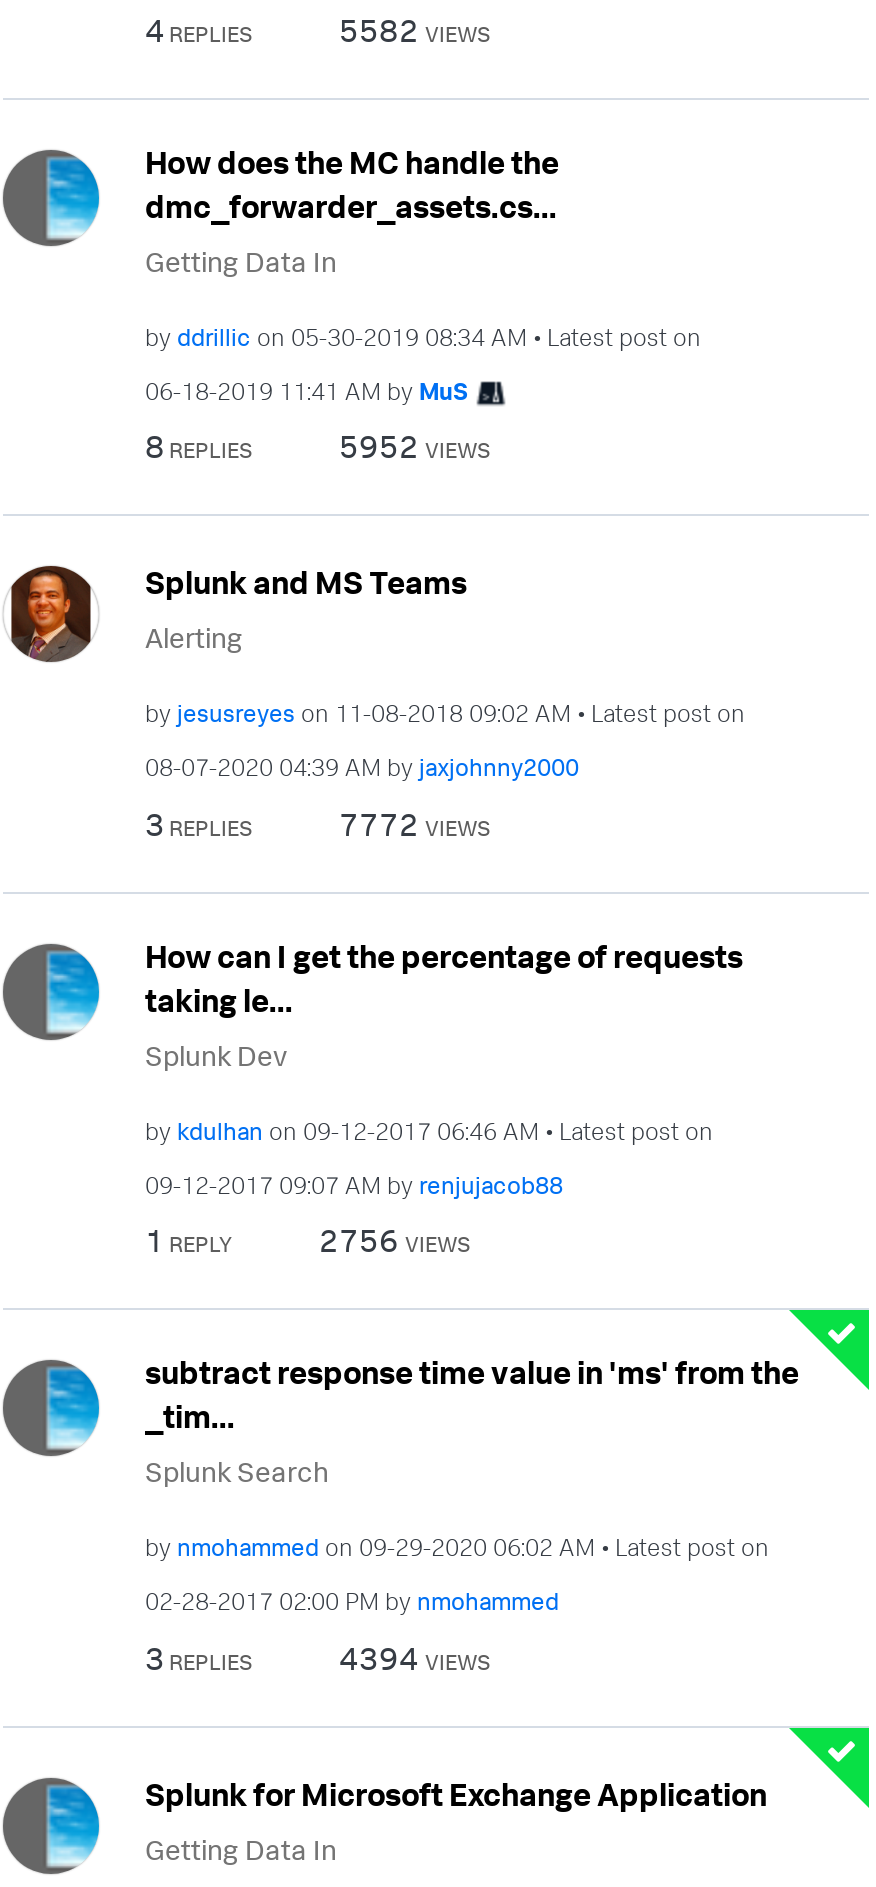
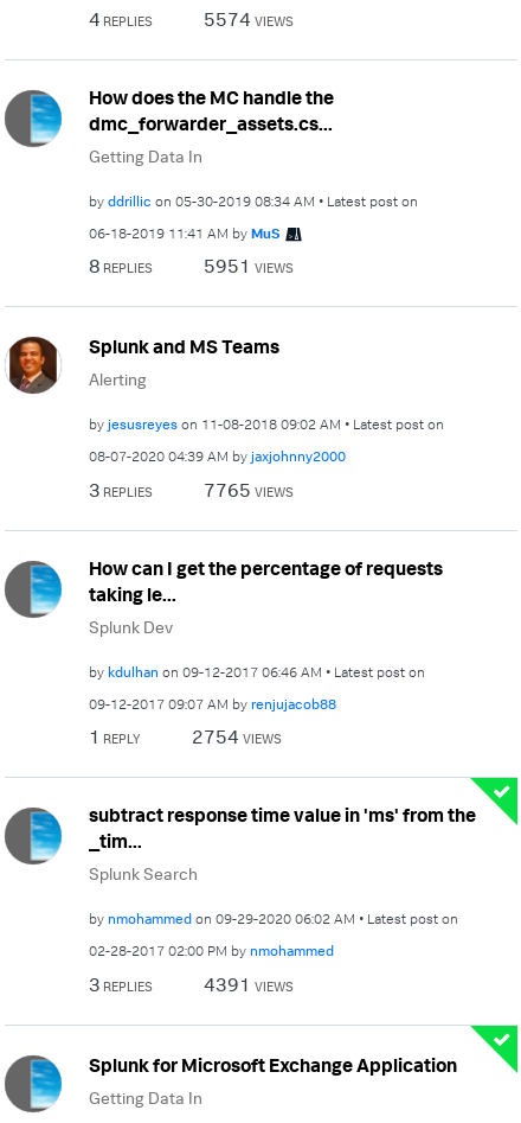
[339,9,491,49] 5582 VIEWS -> [204,7,294,30] 5574 VIEWS
[339,426,491,466] 5952 VIEWS -> [204,254,294,277] 5951 VIEWS
[339,803,491,843] 7772 VIEWS -> [204,477,294,501] 7765 VIEWS
[319,1220,471,1260] 2756 VIEWS -> [192,725,282,748] 2754 VIEWS
[339,1637,491,1677] 4394 VIEWS -> [204,972,294,996] 4391 VIEWS

